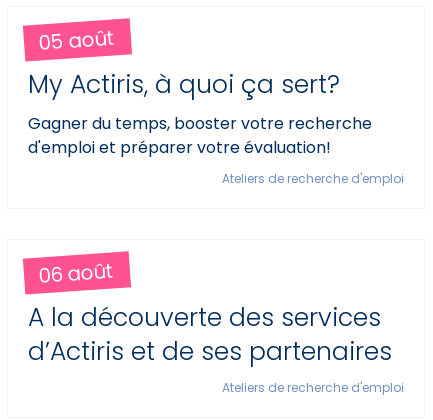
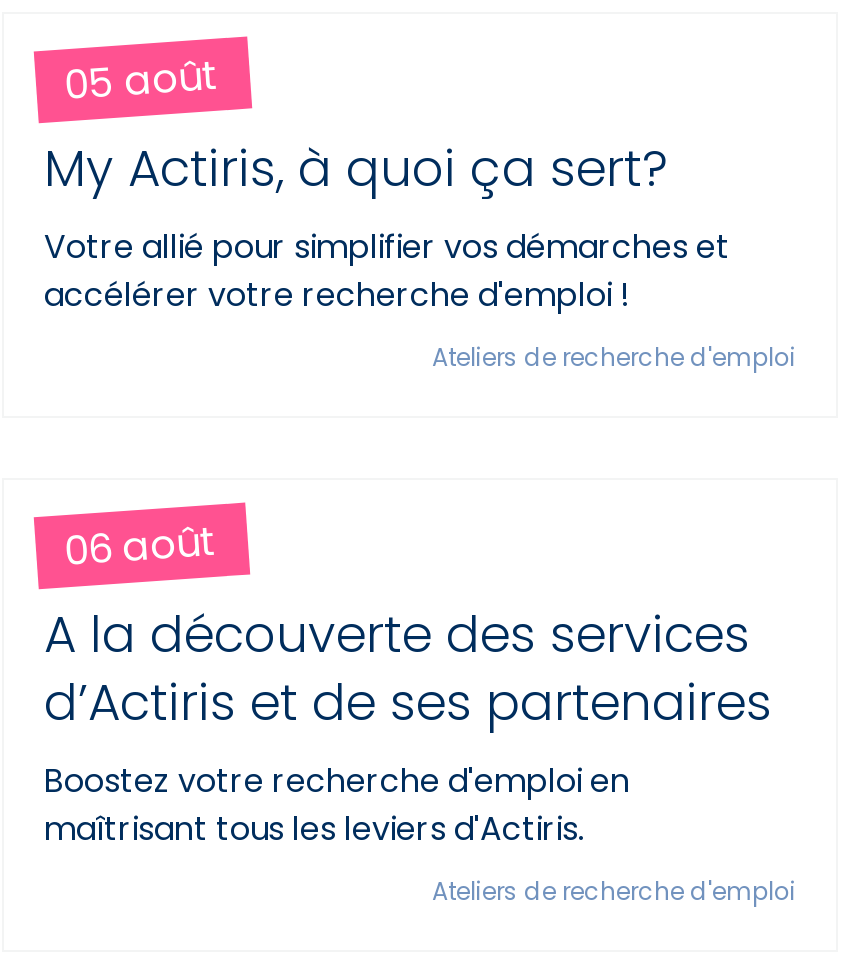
[28,112,372,159] Gagner du temps, booster votre recherche | d'emploi et préparer votre évaluation! -> [44,224,730,318] Votre allié pour simplifier vos démarches et | accélérer votre recherche d'emploi !
none -> [44,758,630,852] Boostez votre recherche d'emploi en | maîtrisant tous les leviers d'Actiris.

